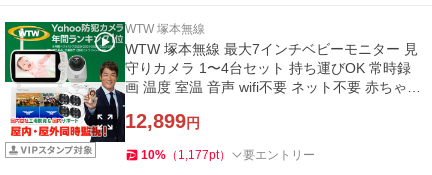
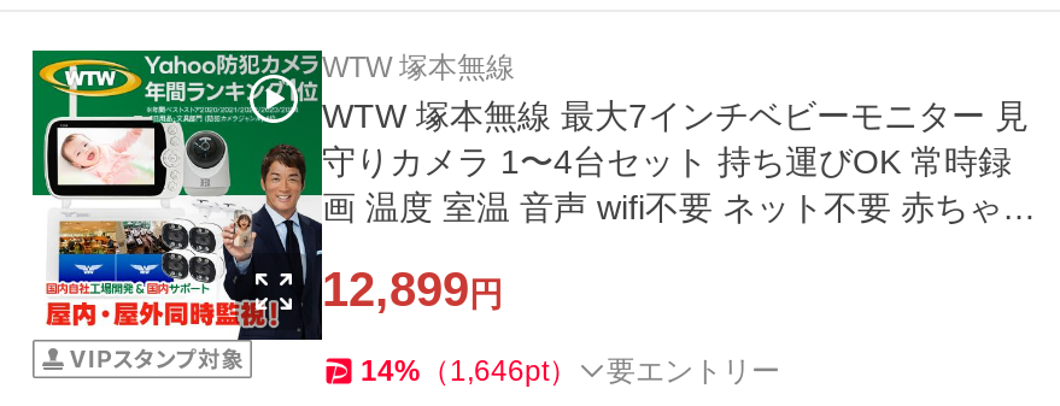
[141,148,315,162] 10%（1,177pt） 要エントリー -> [361,355,780,388] 14%（1,646pt） 要エントリー

